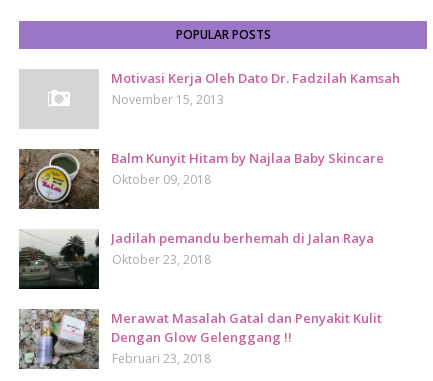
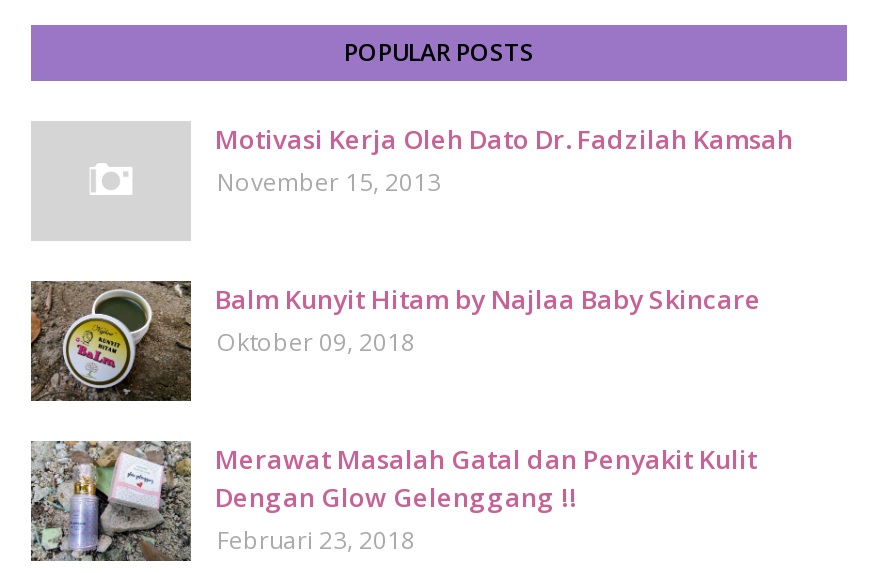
[19,229,374,289] [image] | Jadilah pemandu berhemah di Jalan Raya | Oktober 23, 2018 -> none

